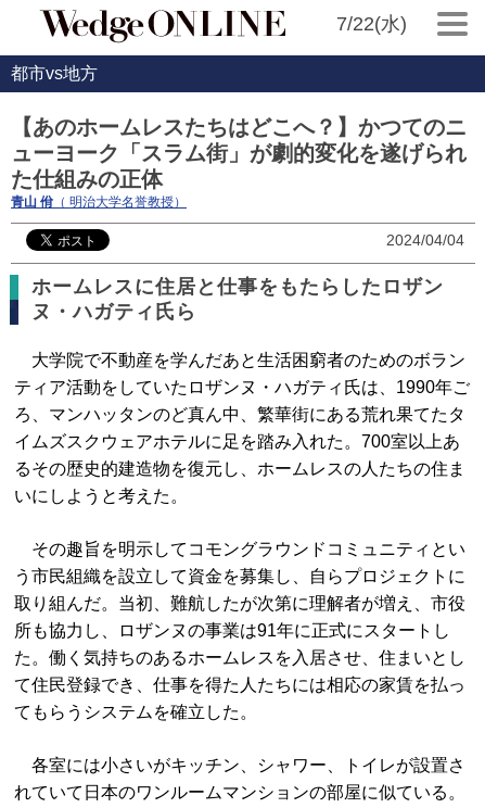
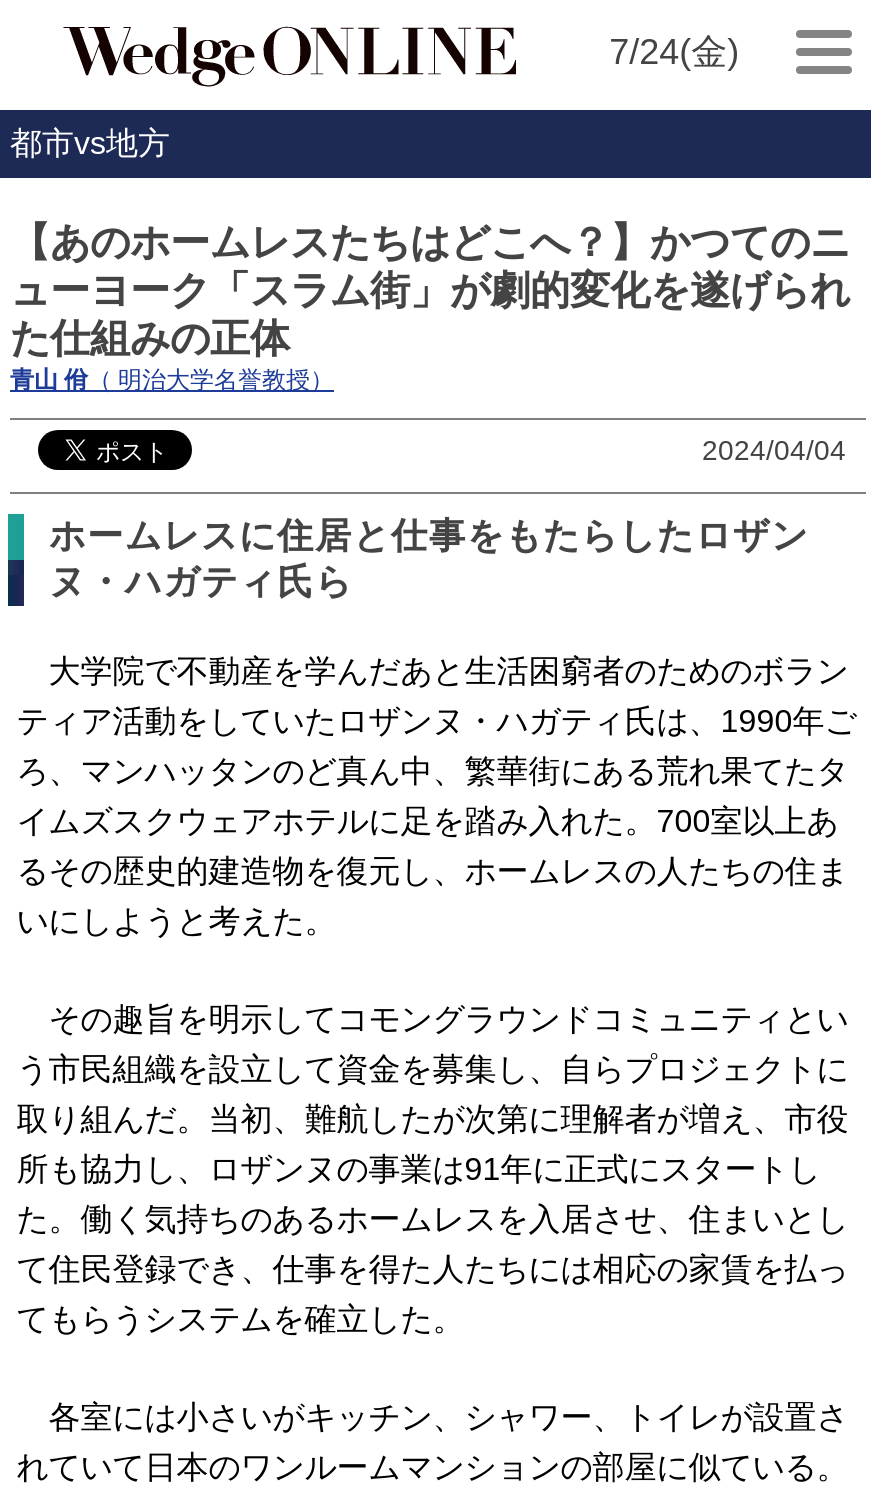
[336,13,406,35] 7/22(水) -> [609,32,739,72] 7/24(金)

